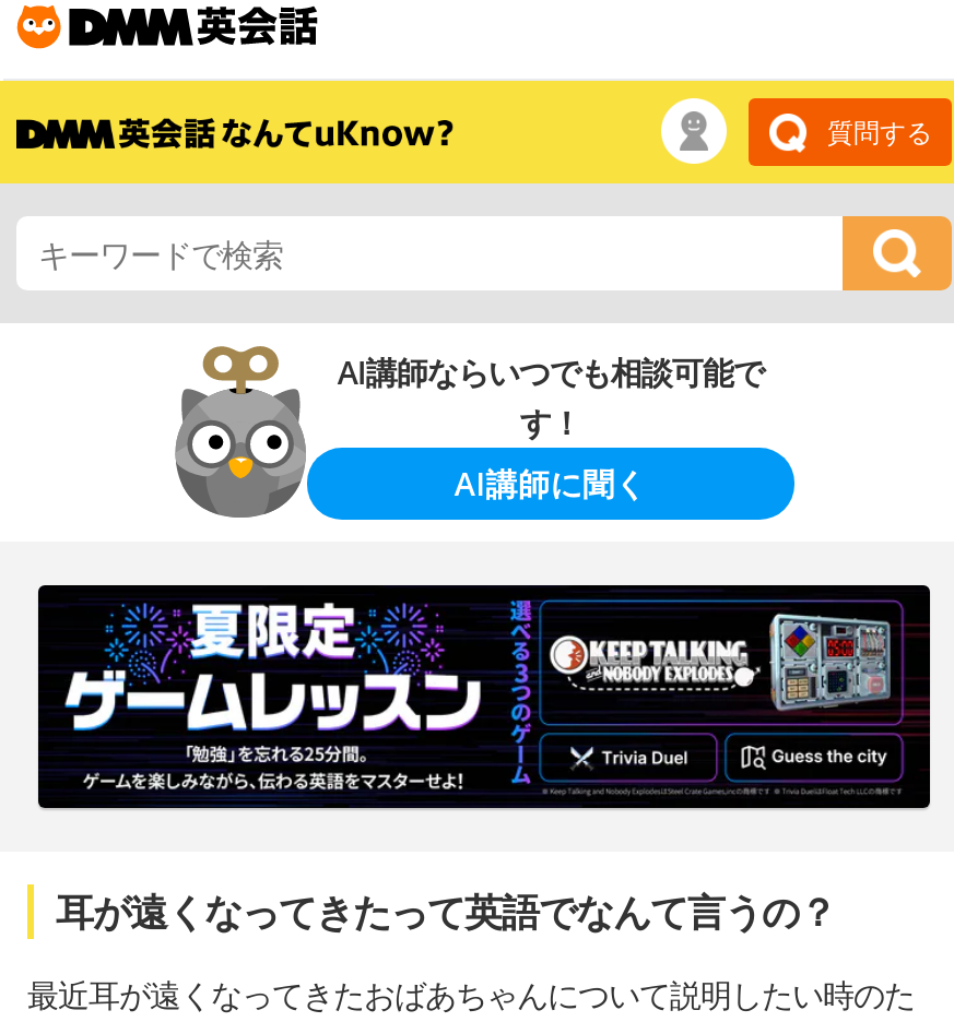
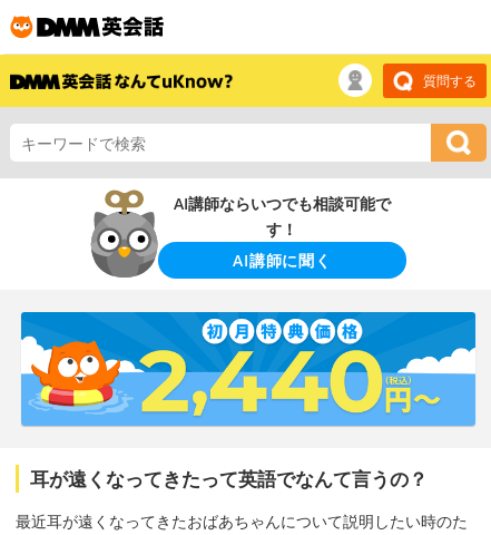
[36,583,932,810] [image] -> [20,311,477,427] [image]

